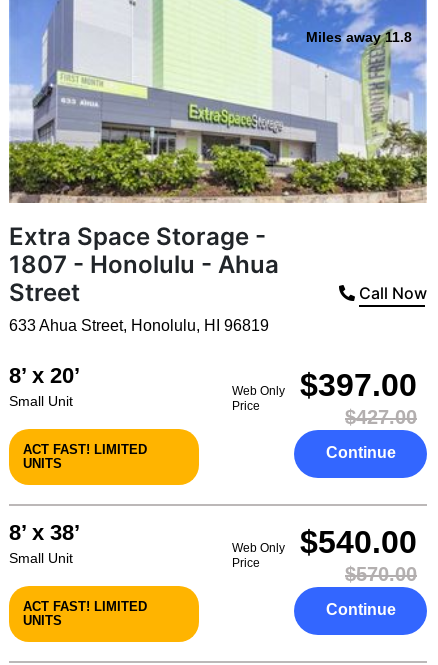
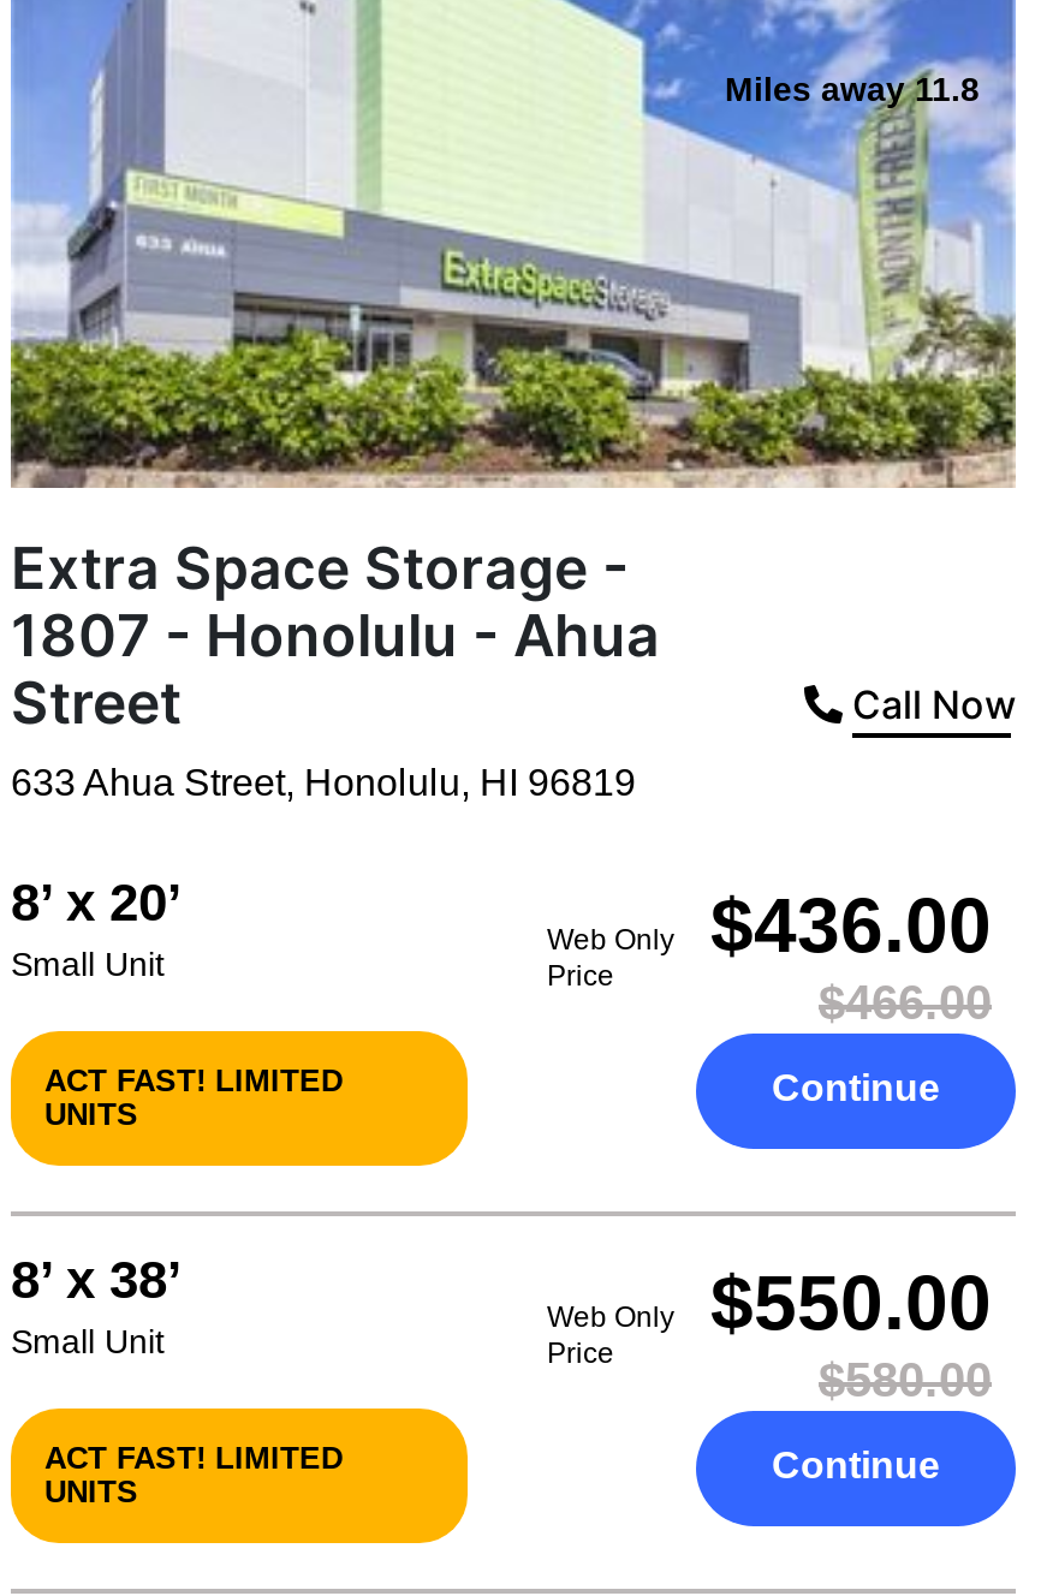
[232,367,417,403] Web Only $397.00 -> [547,882,992,969] Web Only $436.00
[345,406,417,428] $427.00 -> [819,976,992,1029] $466.00
[232,524,417,560] Web Only $540.00 -> [547,1259,992,1346] Web Only $550.00
[345,563,417,585] $570.00 -> [819,1353,992,1406] $580.00

